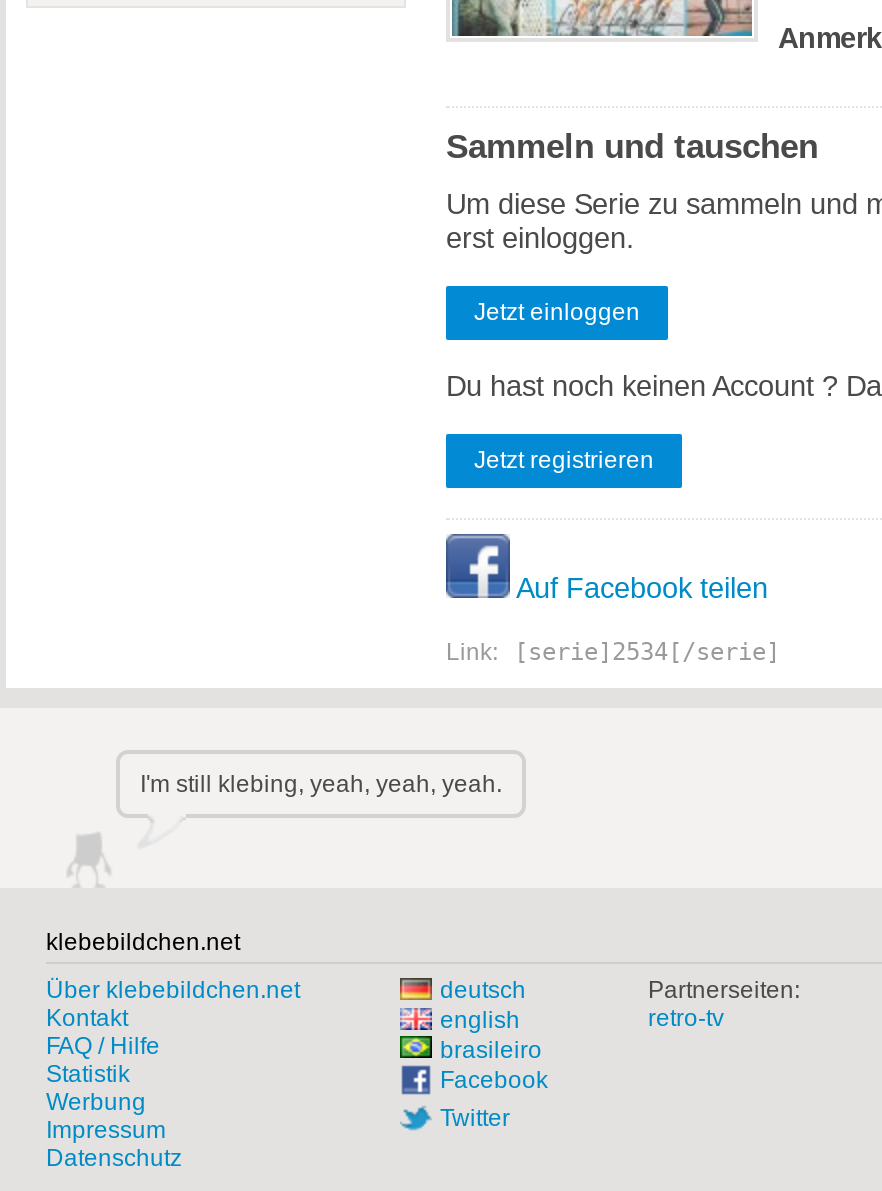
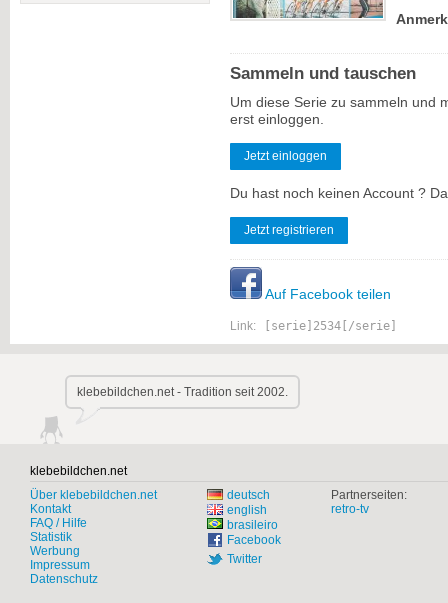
[140,770,502,798] I'm still klebing, yeah, yeah, yeah. -> [77,385,288,399] klebebildchen.net - Tradition seit 2002.

